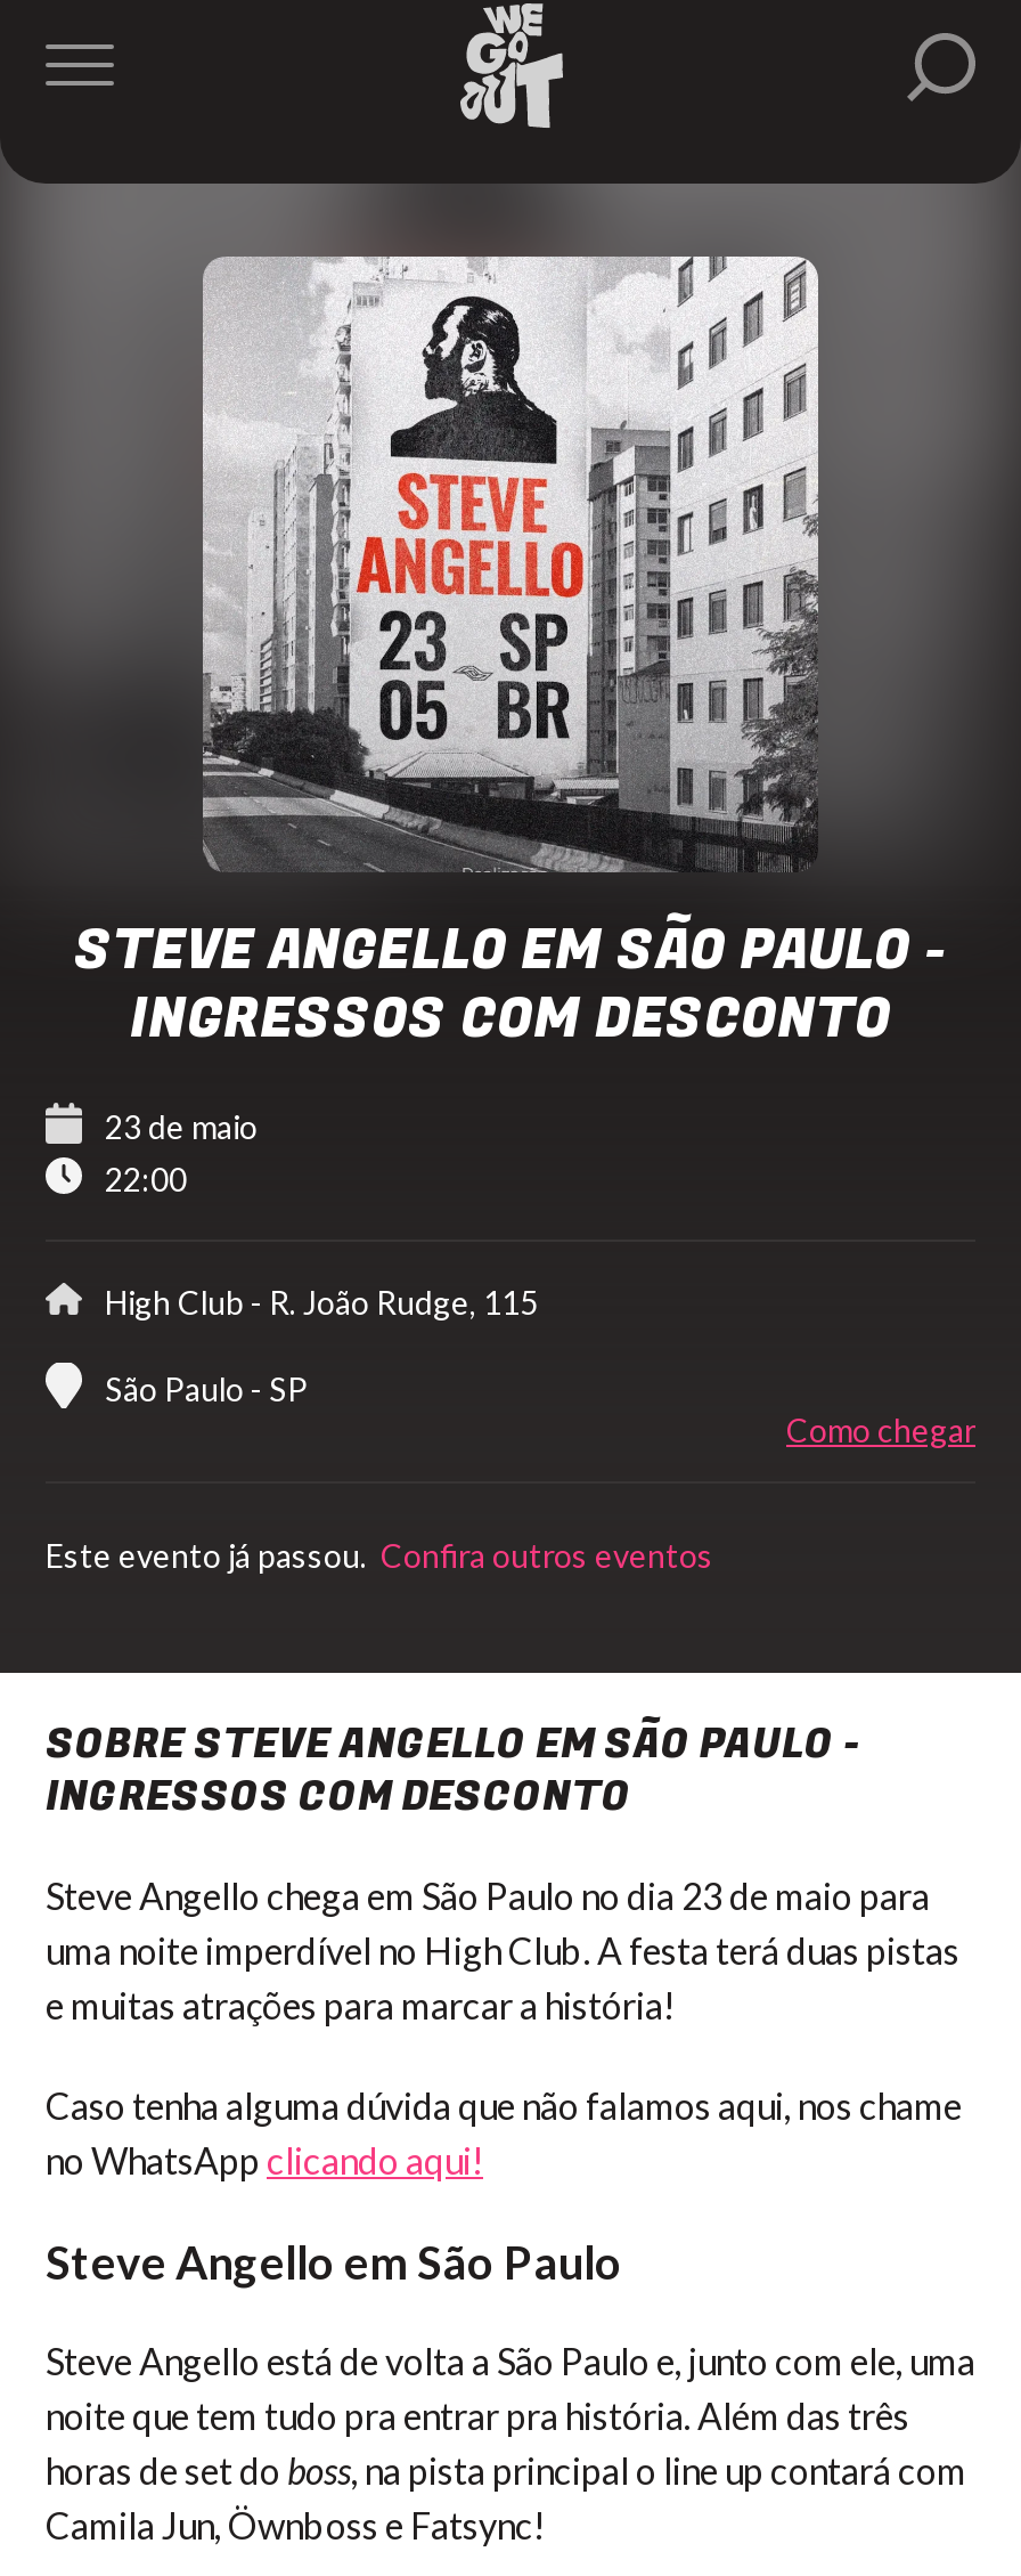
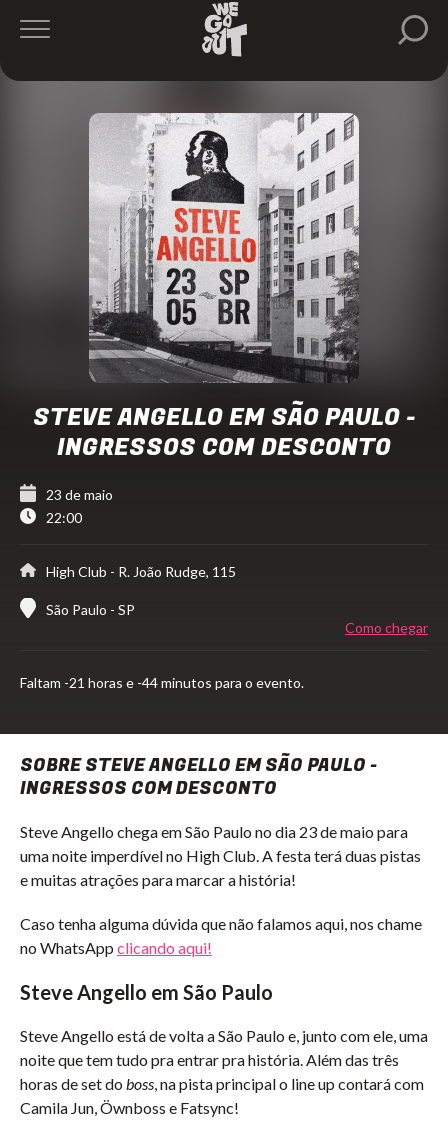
[46,1536,713,1575] Este evento já passou. Confira outros eventos -> [20,674,304,691] Faltam -21 horas e -44 minutos para o evento.

